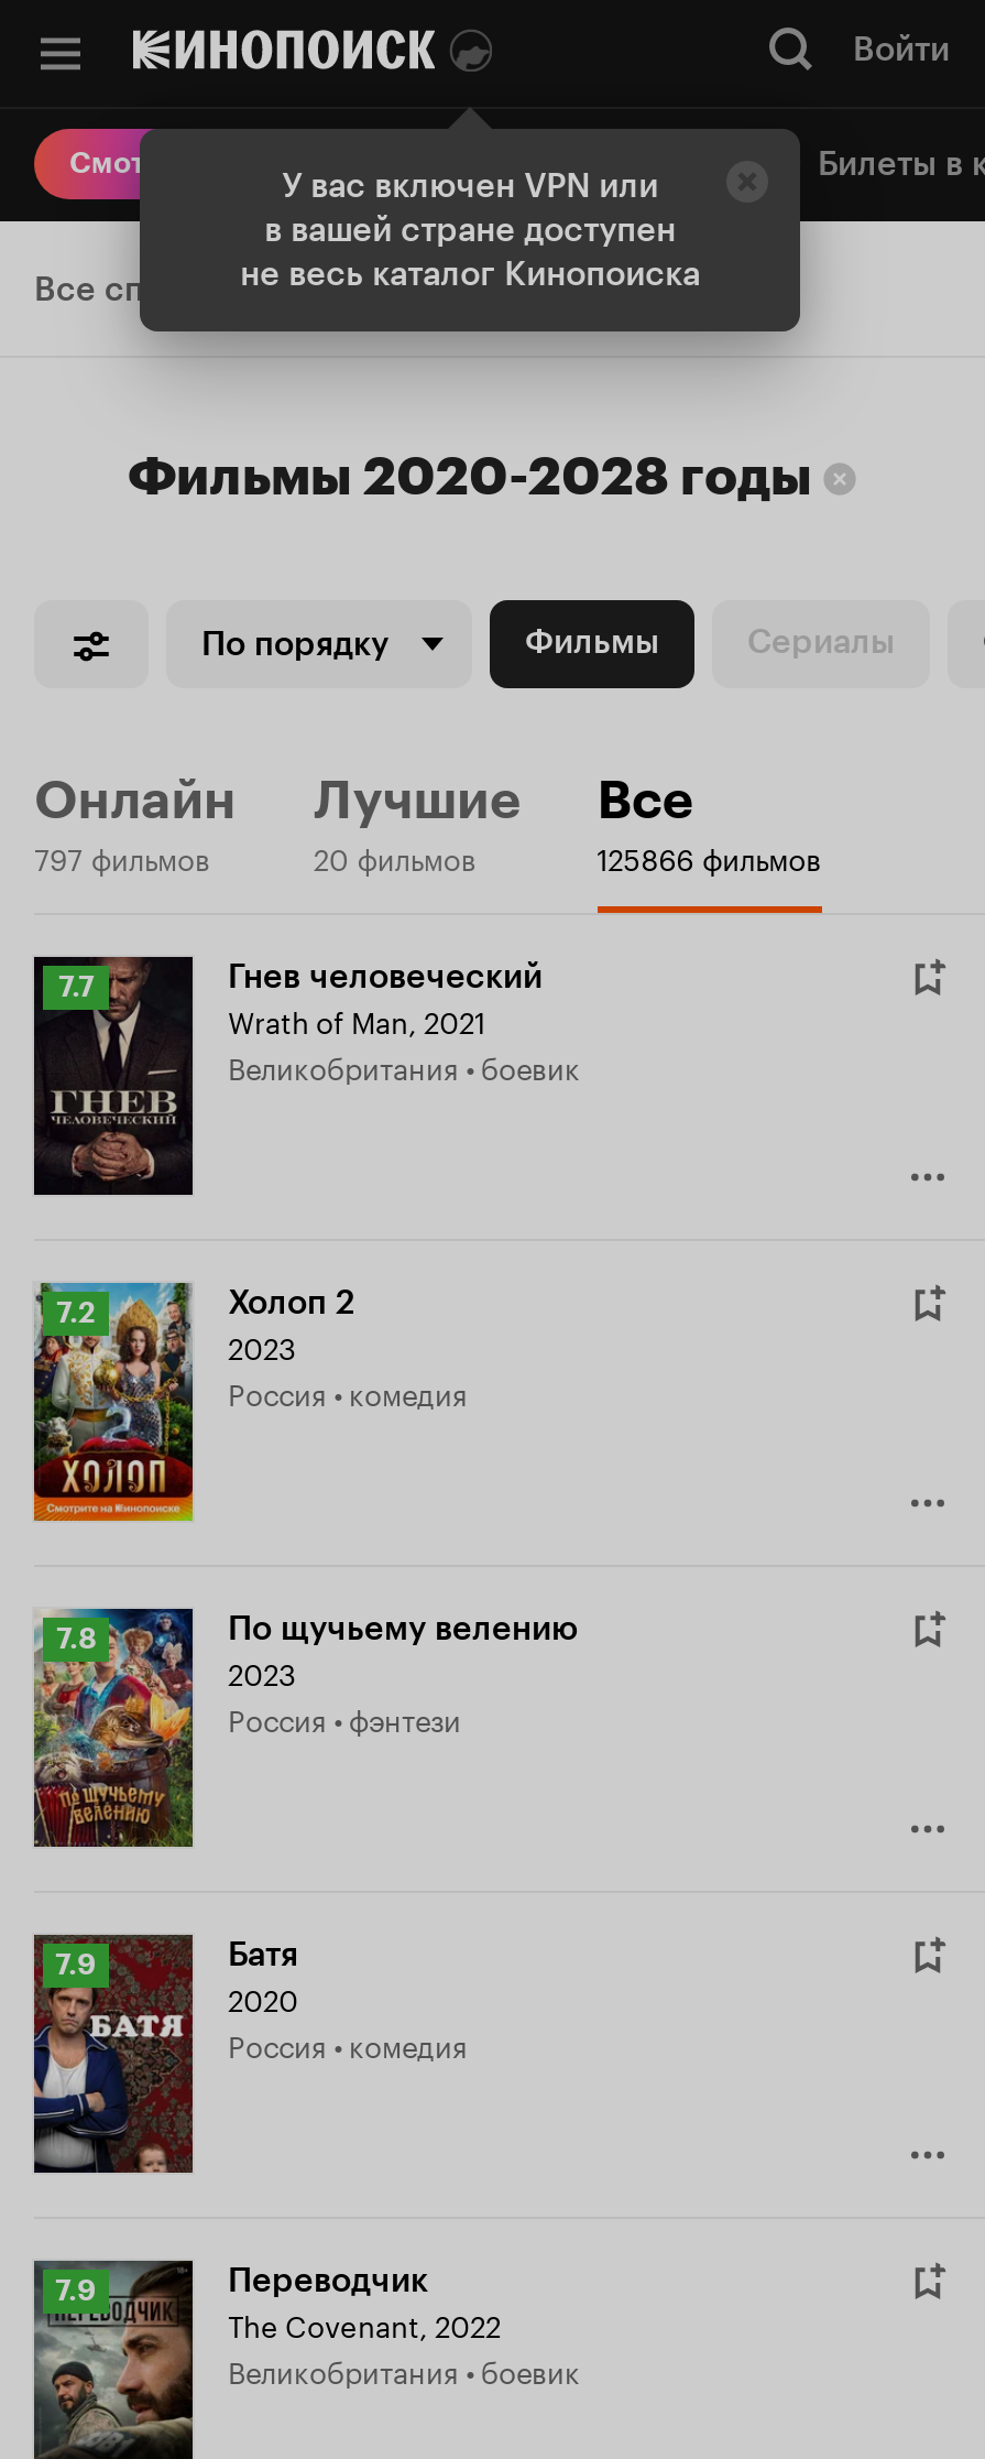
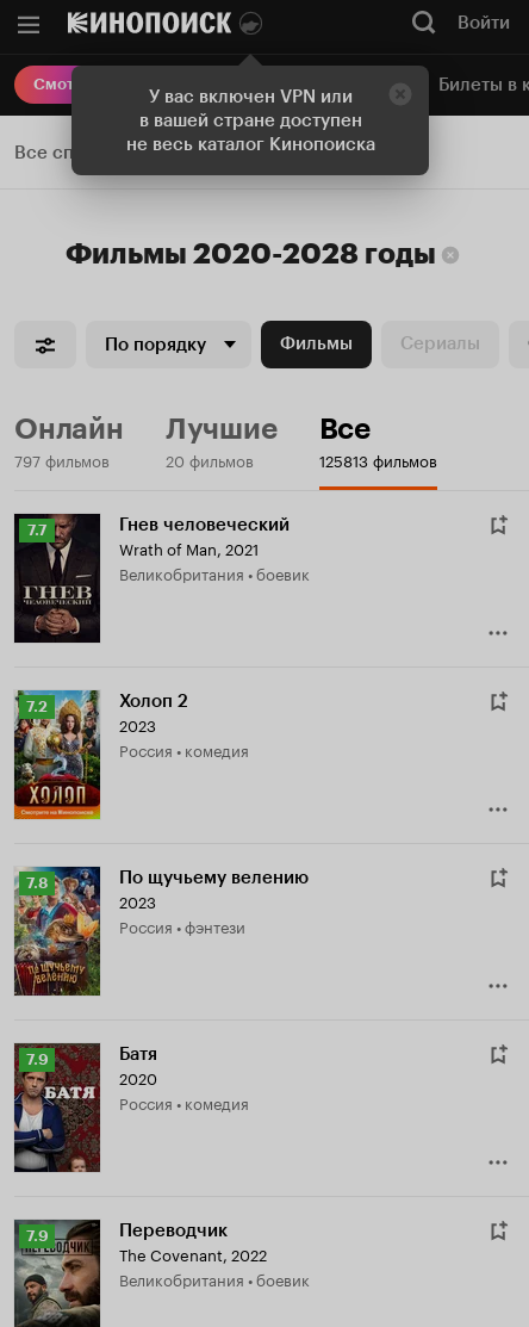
[597,834,821,878] 125866 фильмов -> [319,447,437,471] 125813 фильмов

